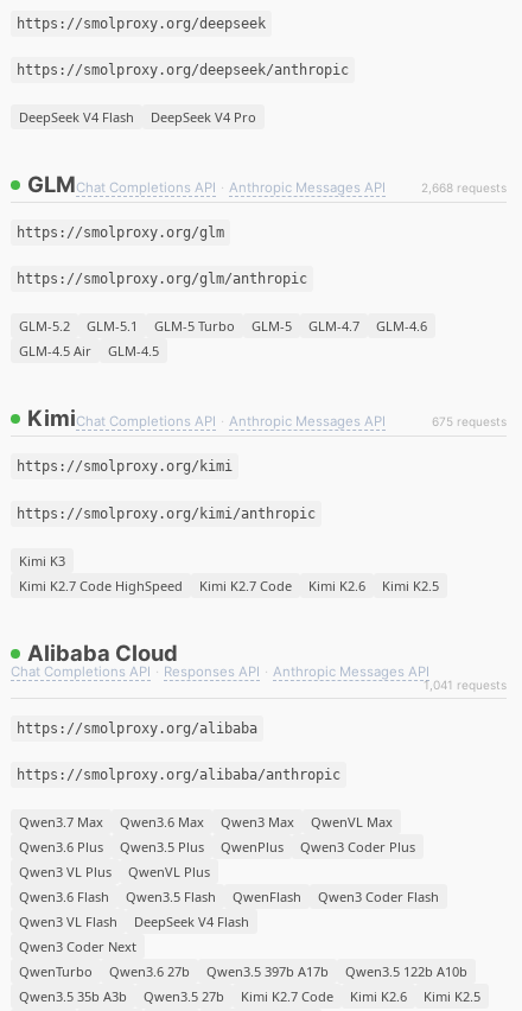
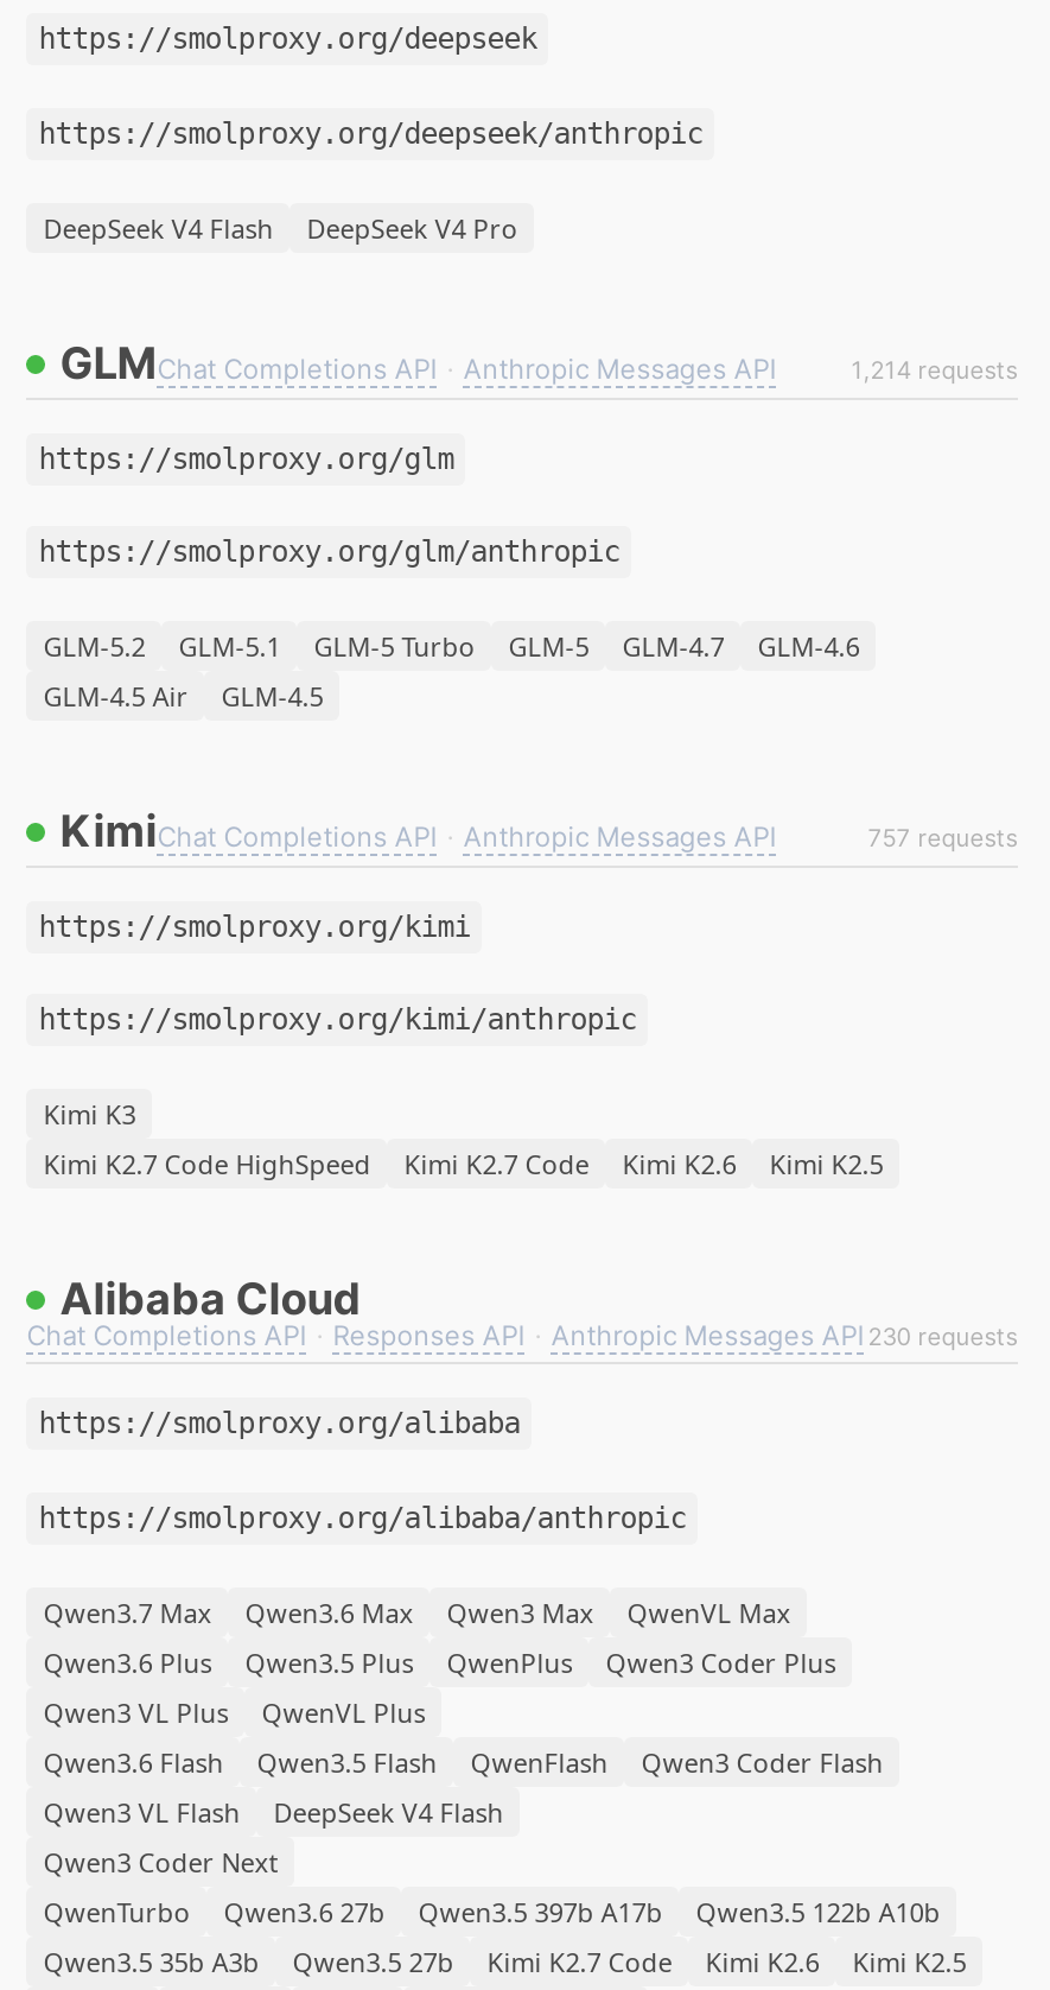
[421,180,506,195] 2,668 requests -> [851,354,1017,383] 1,214 requests
[431,415,506,429] 675 requests -> [868,823,1017,851] 757 requests
[11,663,506,692] Chat Completions API · Responses API · Anthropic Messages API | 1,041 requests -> [27,1320,1017,1353] Chat Completions API · Responses API · Anthropic Messages API 230 requests

